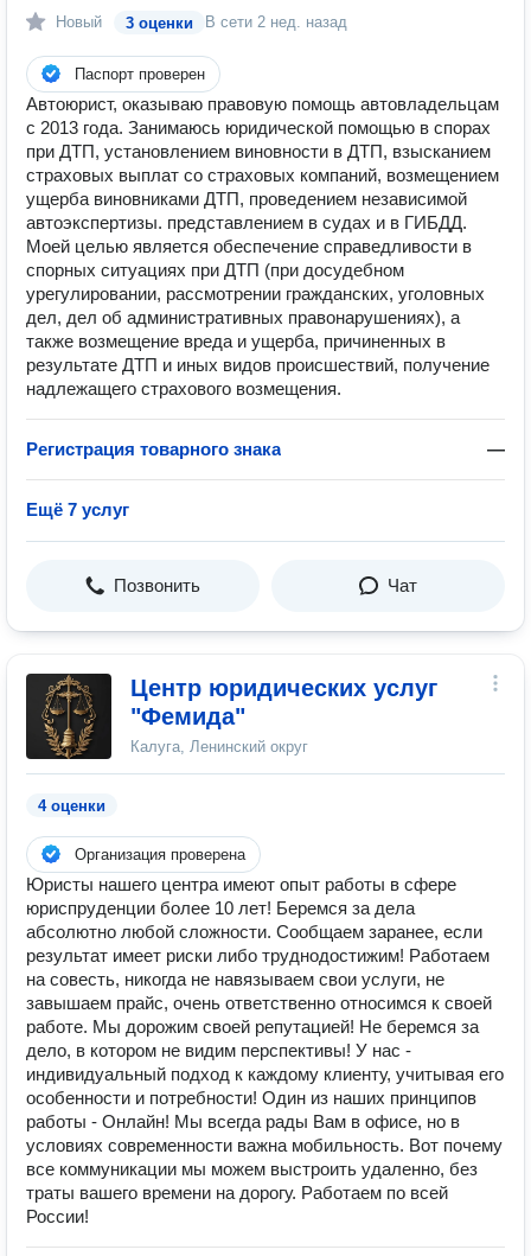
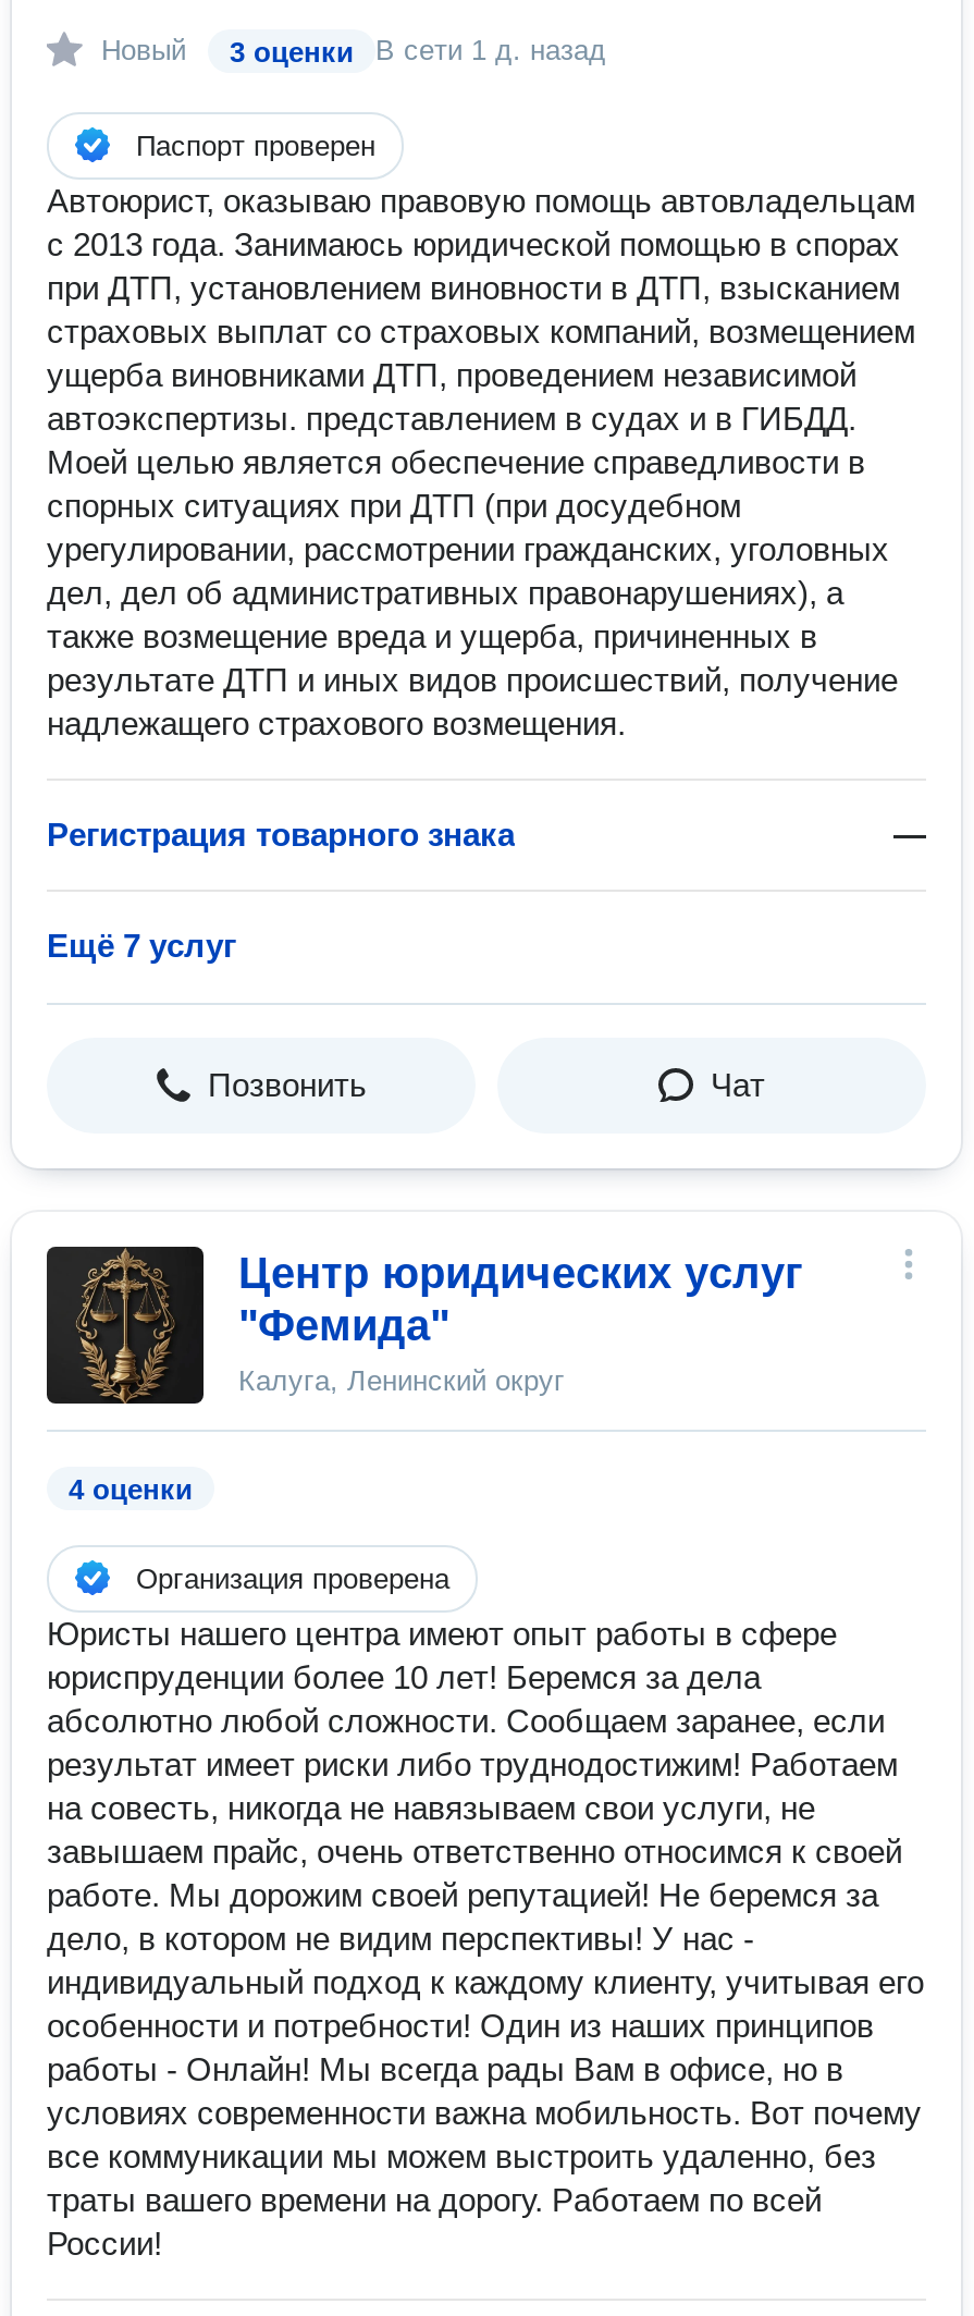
[205,13,347,31] В сети 2 нед. назад -> [375,34,606,66] В сети 1 д. назад

